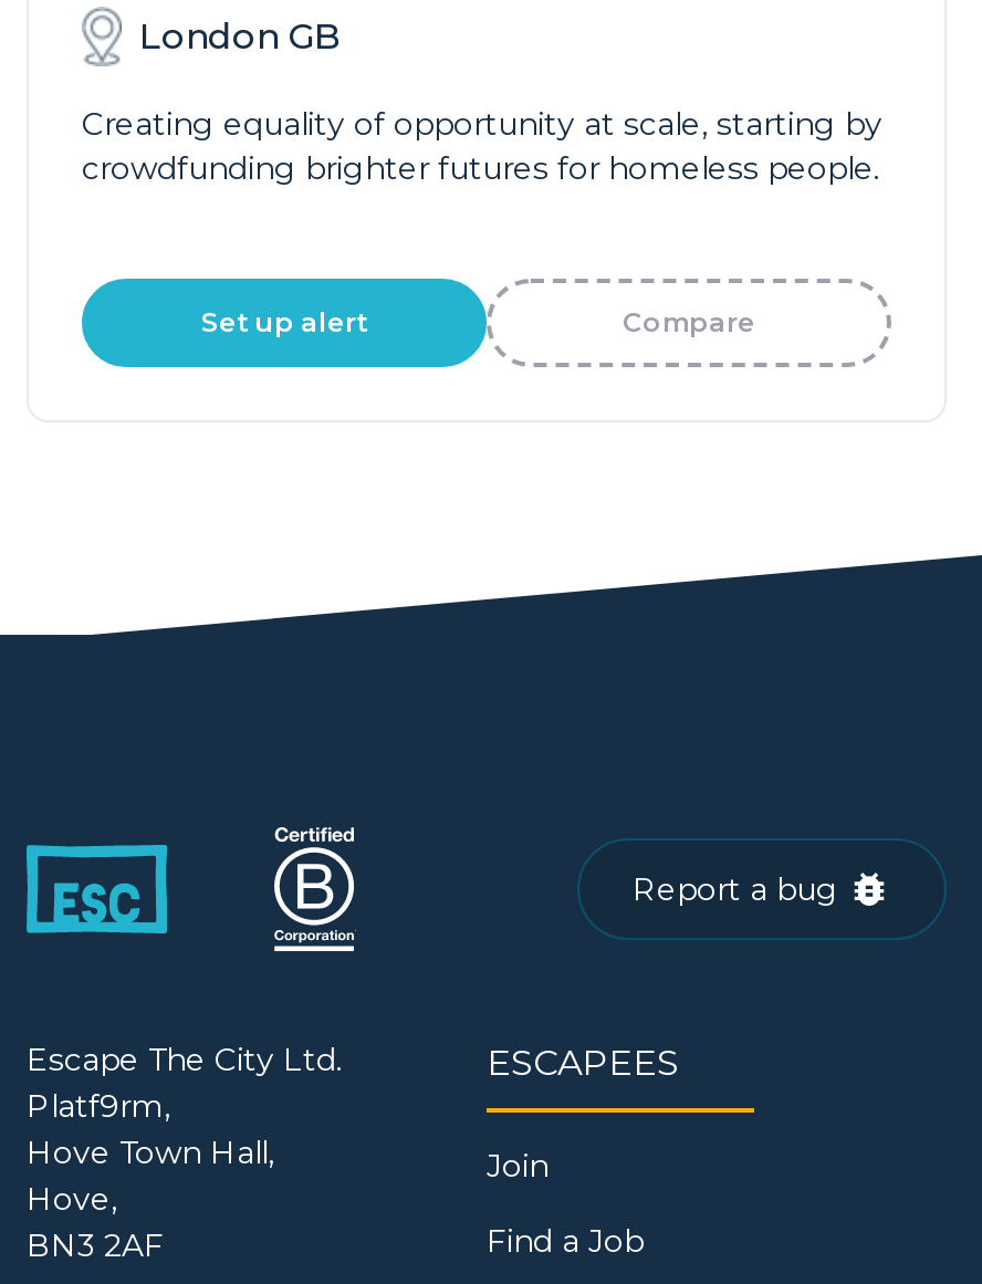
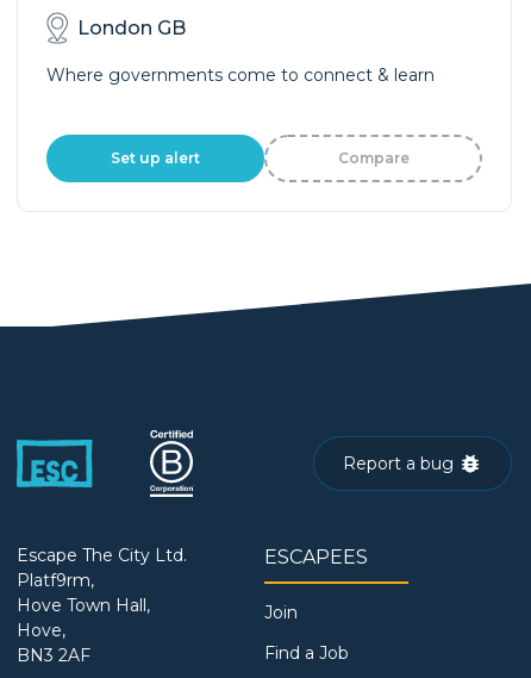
[82,104,882,188] Creating equality of opportunity at scale, starting by | crowdfunding brighter futures for homeless people. -> [46,64,435,86] Where governments come to connect & learn

